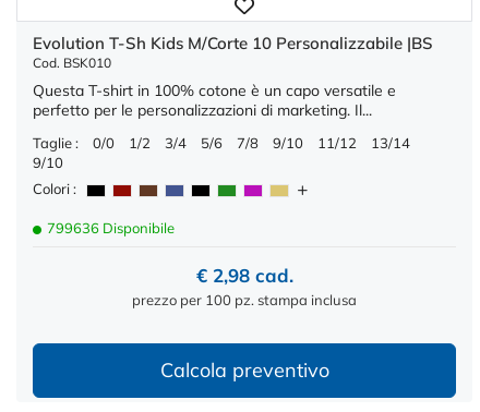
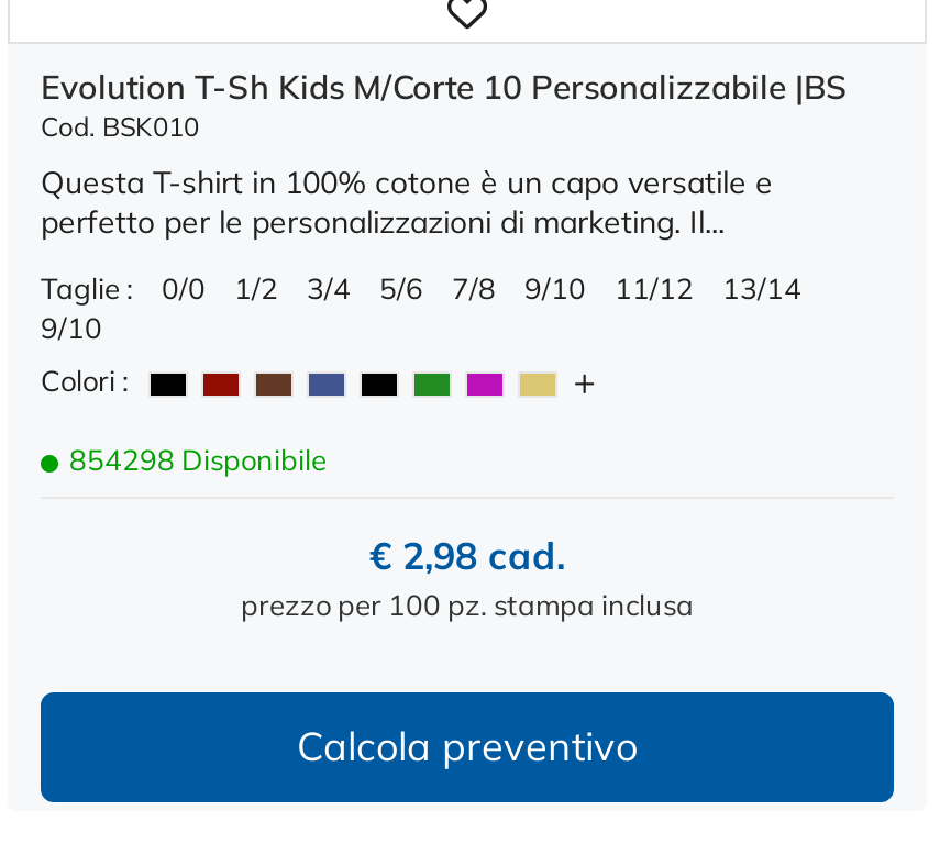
[44,219,175,237] 799636 Disponibile -> [63,442,327,477] 854298 Disponibile

